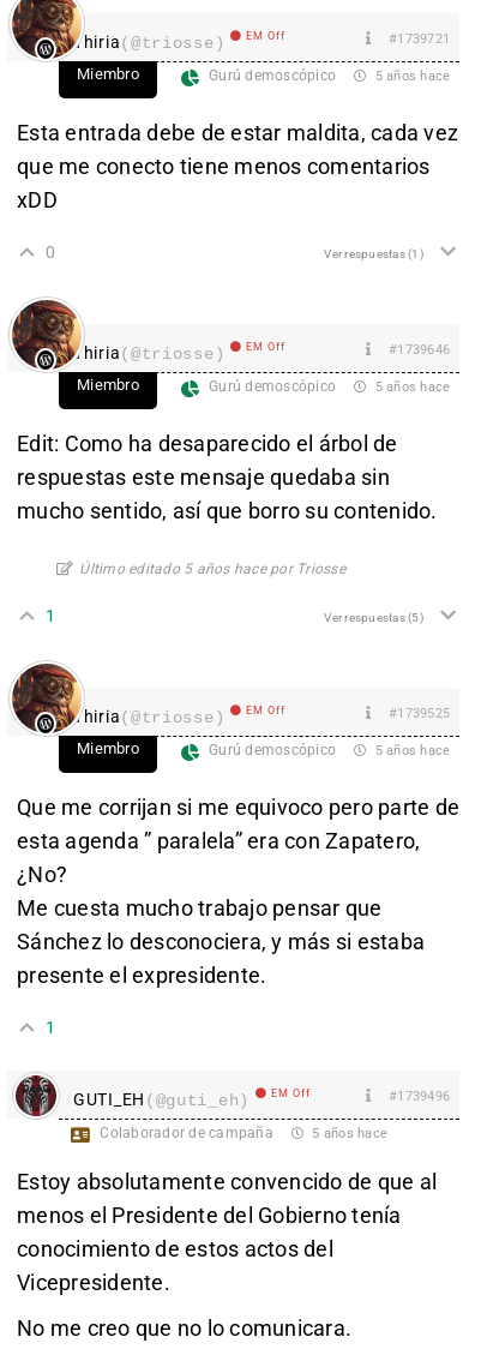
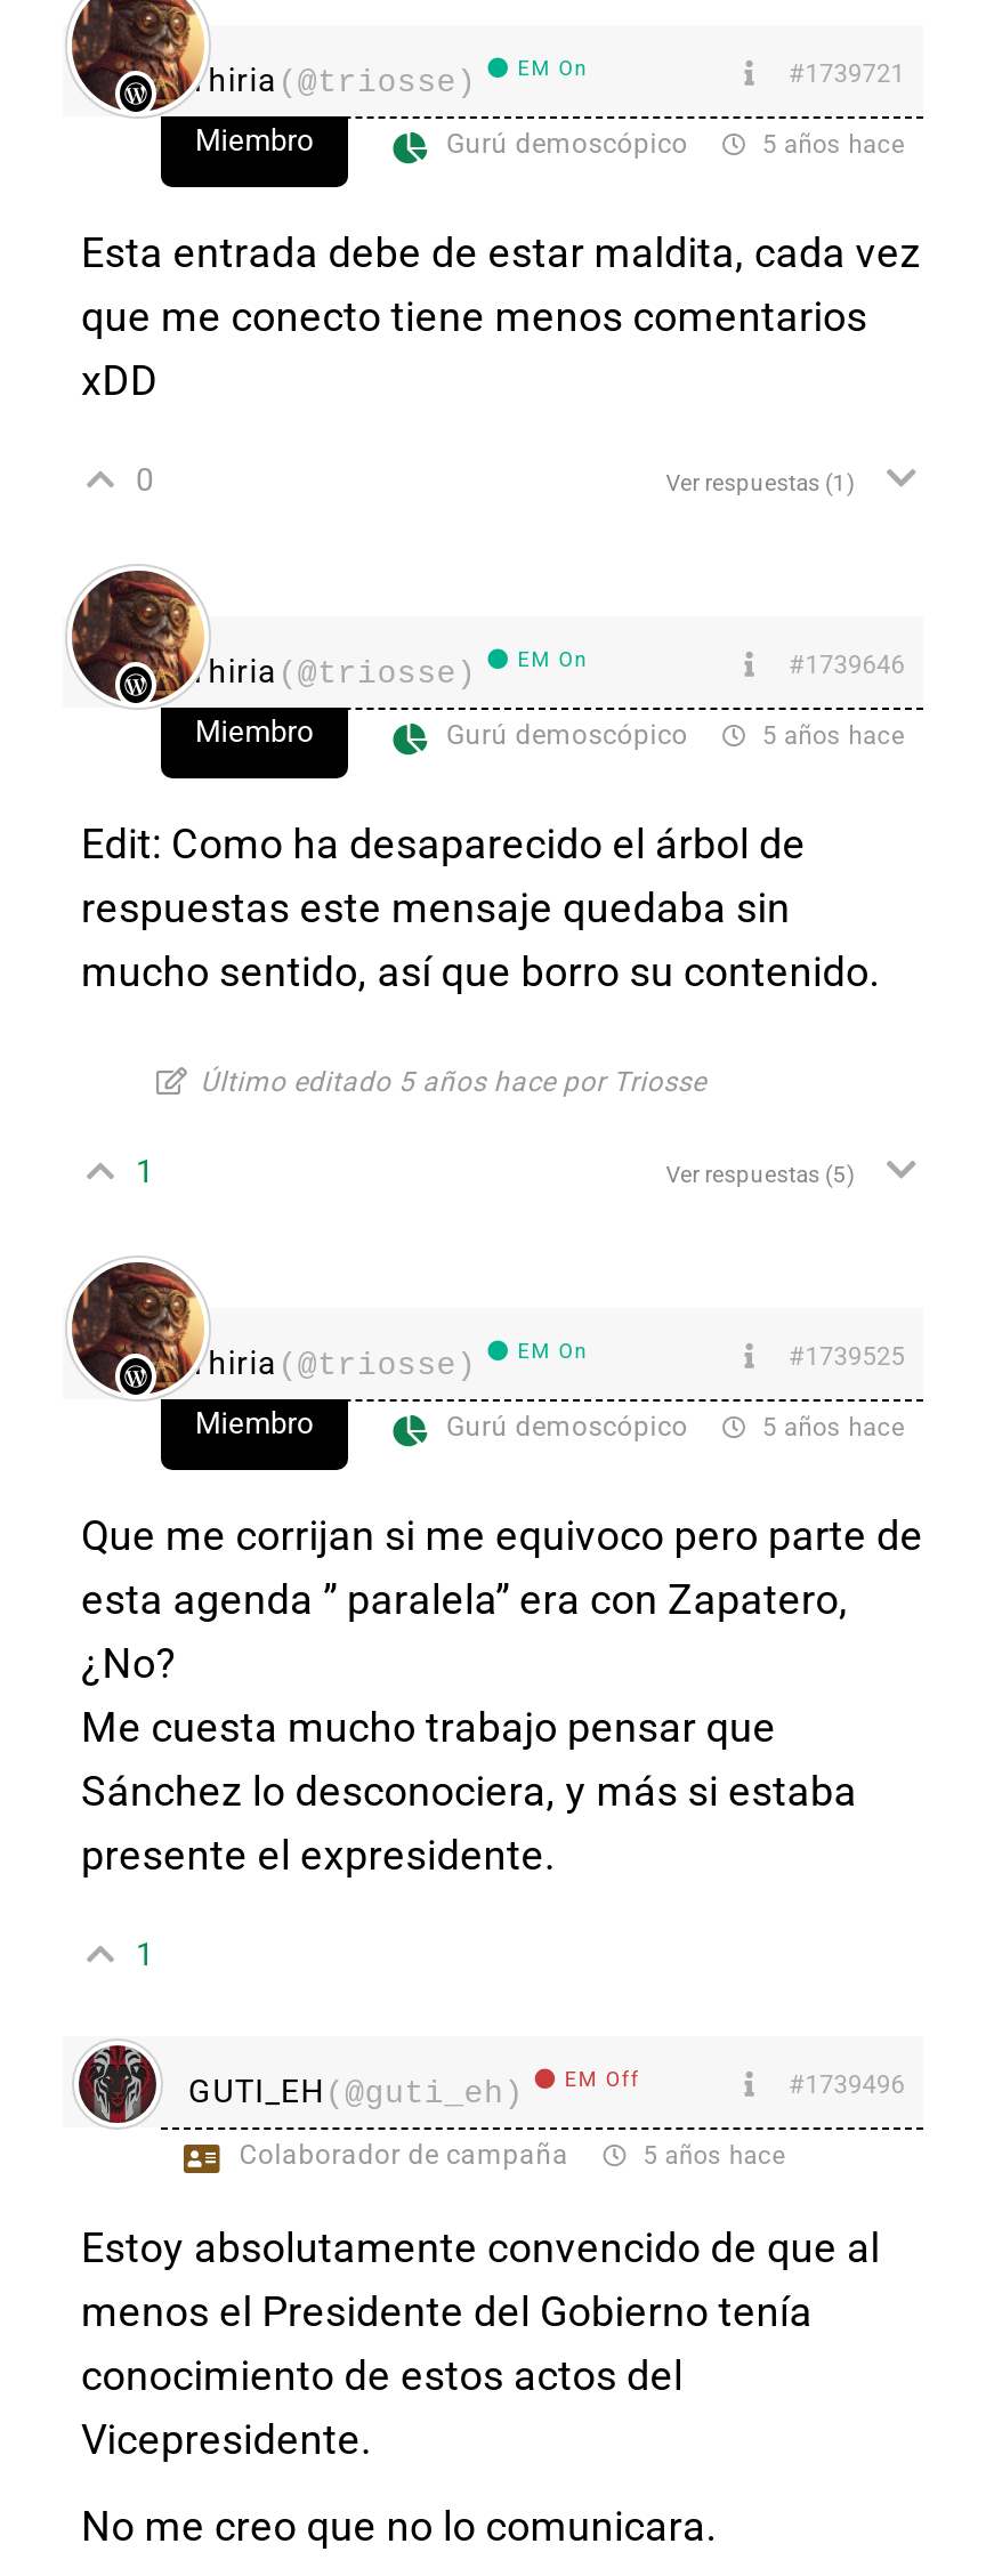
[246,29,286,41] EM Off -> [517,56,588,79] EM On
[246,340,286,352] EM Off -> [517,647,588,670] EM On
[246,704,286,716] EM Off -> [517,1339,588,1362] EM On

